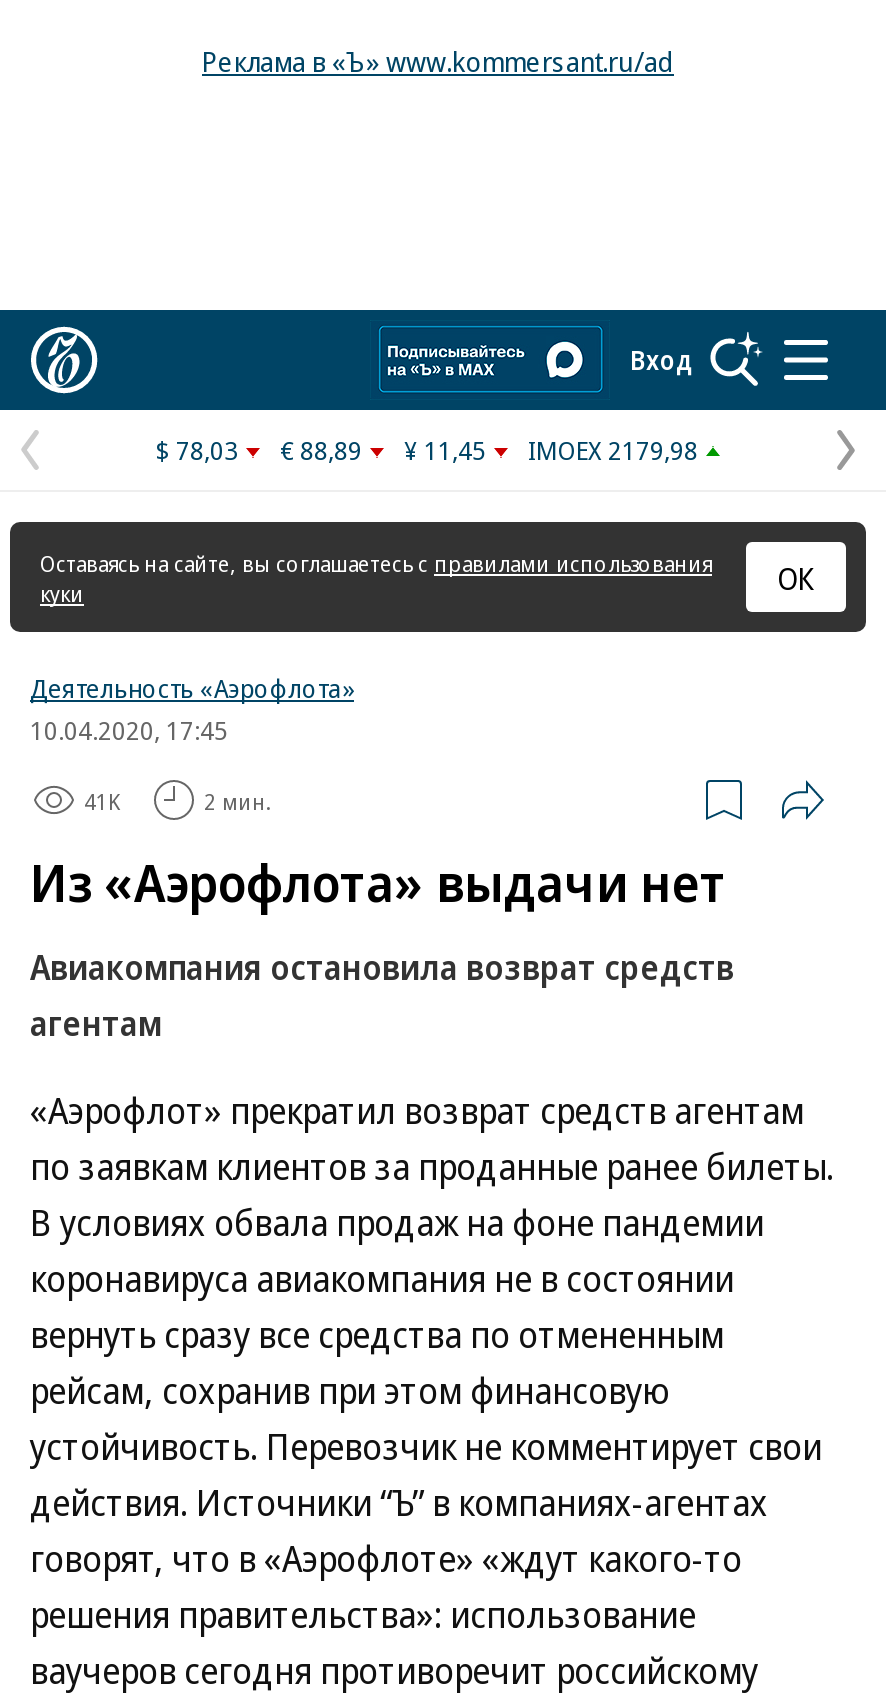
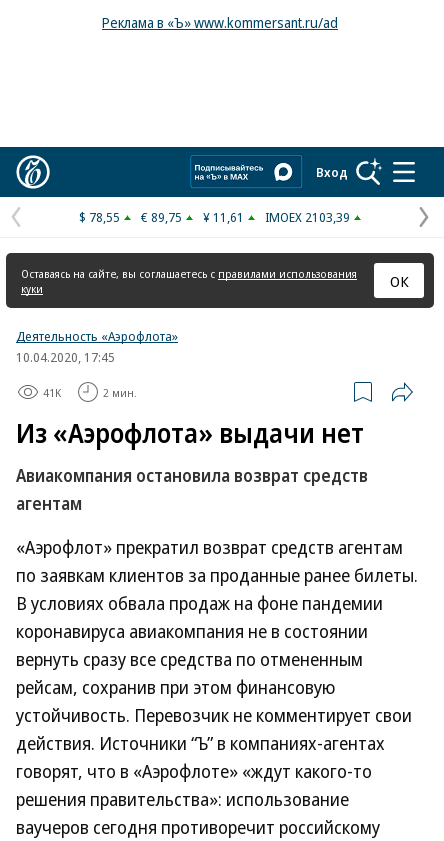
[156,432,238,468] $ 78,03 -> [79,208,120,226] $ 78,55
[280,432,362,468] € 88,89 -> [141,208,182,226] € 89,75
[404,432,486,468] ¥ 11,45 -> [203,208,244,226] ¥ 11,61
[528,432,698,468] IMOEX 2179,98 -> [265,208,350,226] IMOEX 2103,39

